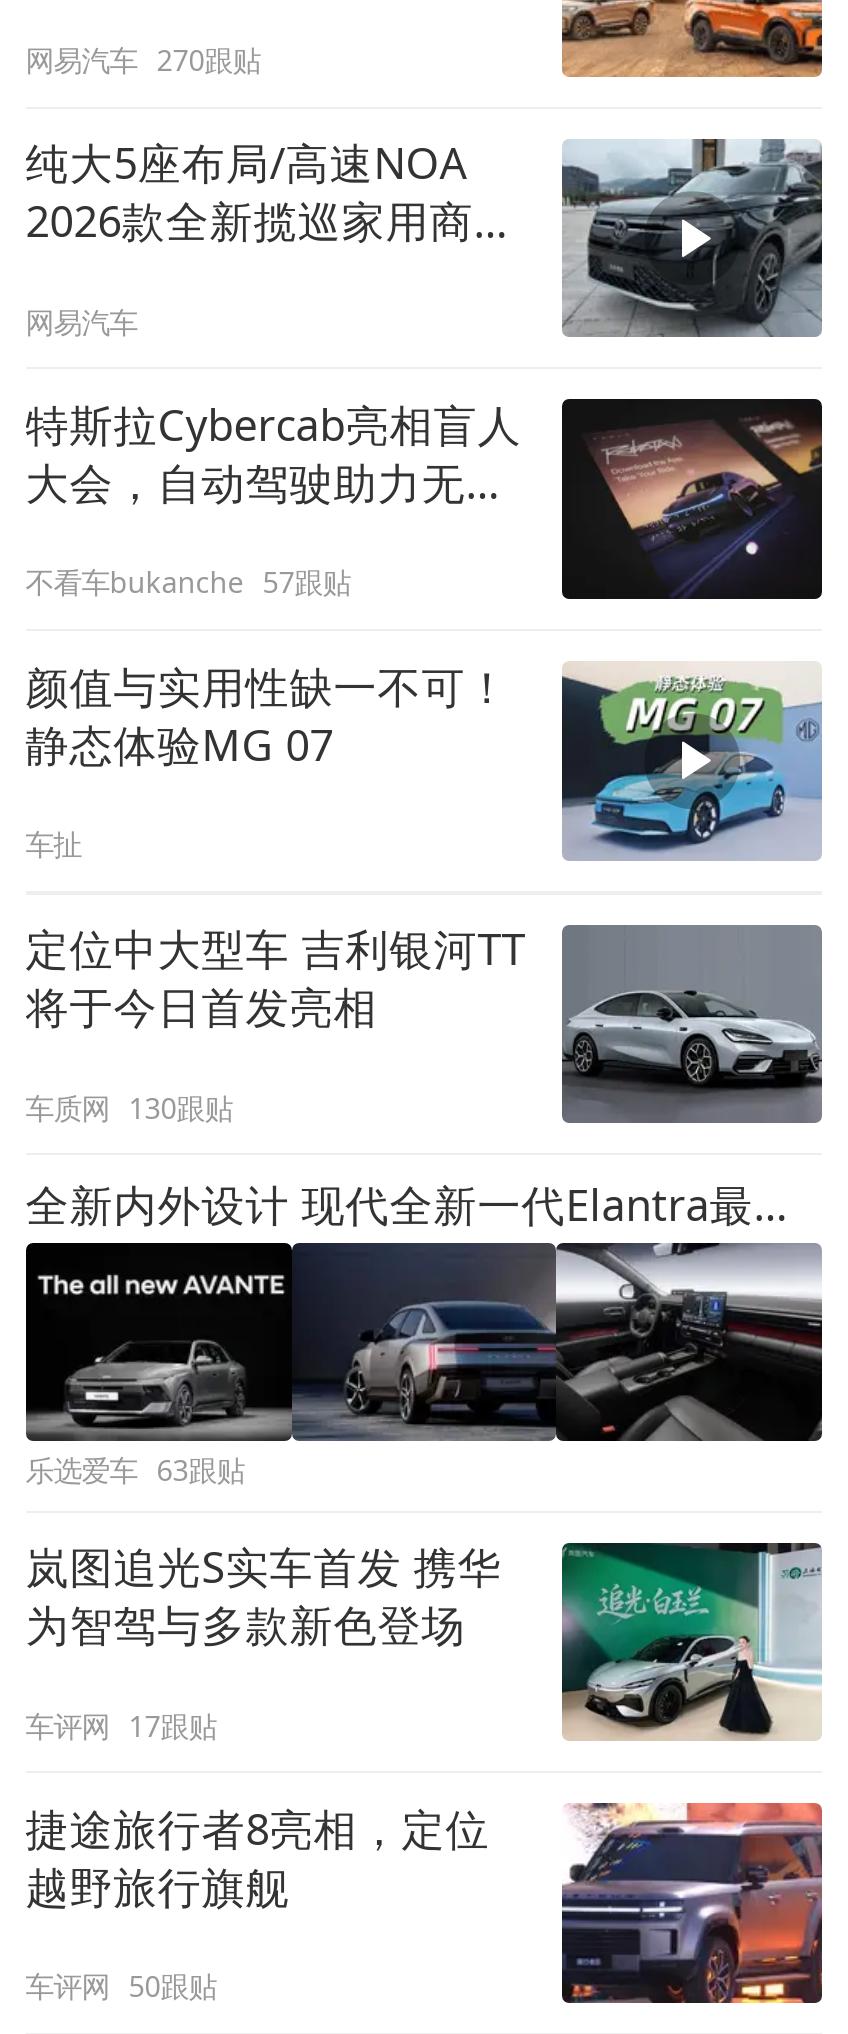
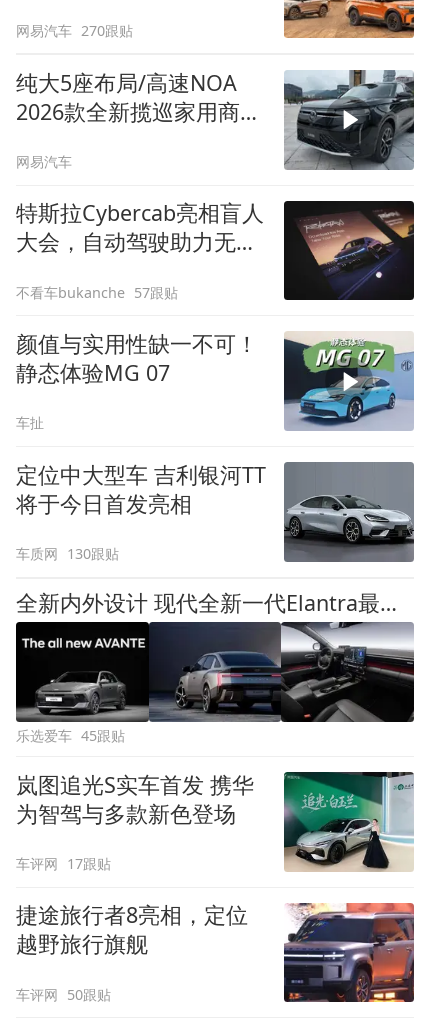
[25,1451,245,1489] 乐选爱车 63跟贴 -> [16,726,125,745] 乐选爱车 45跟贴

